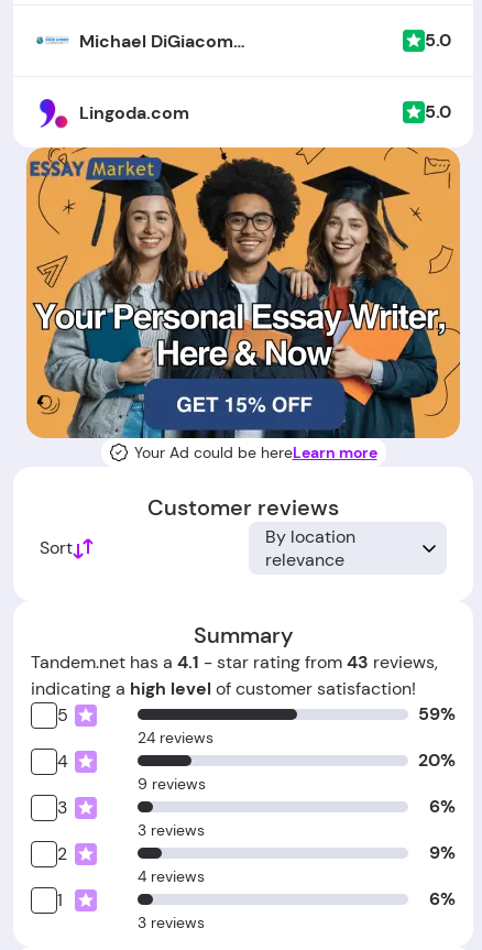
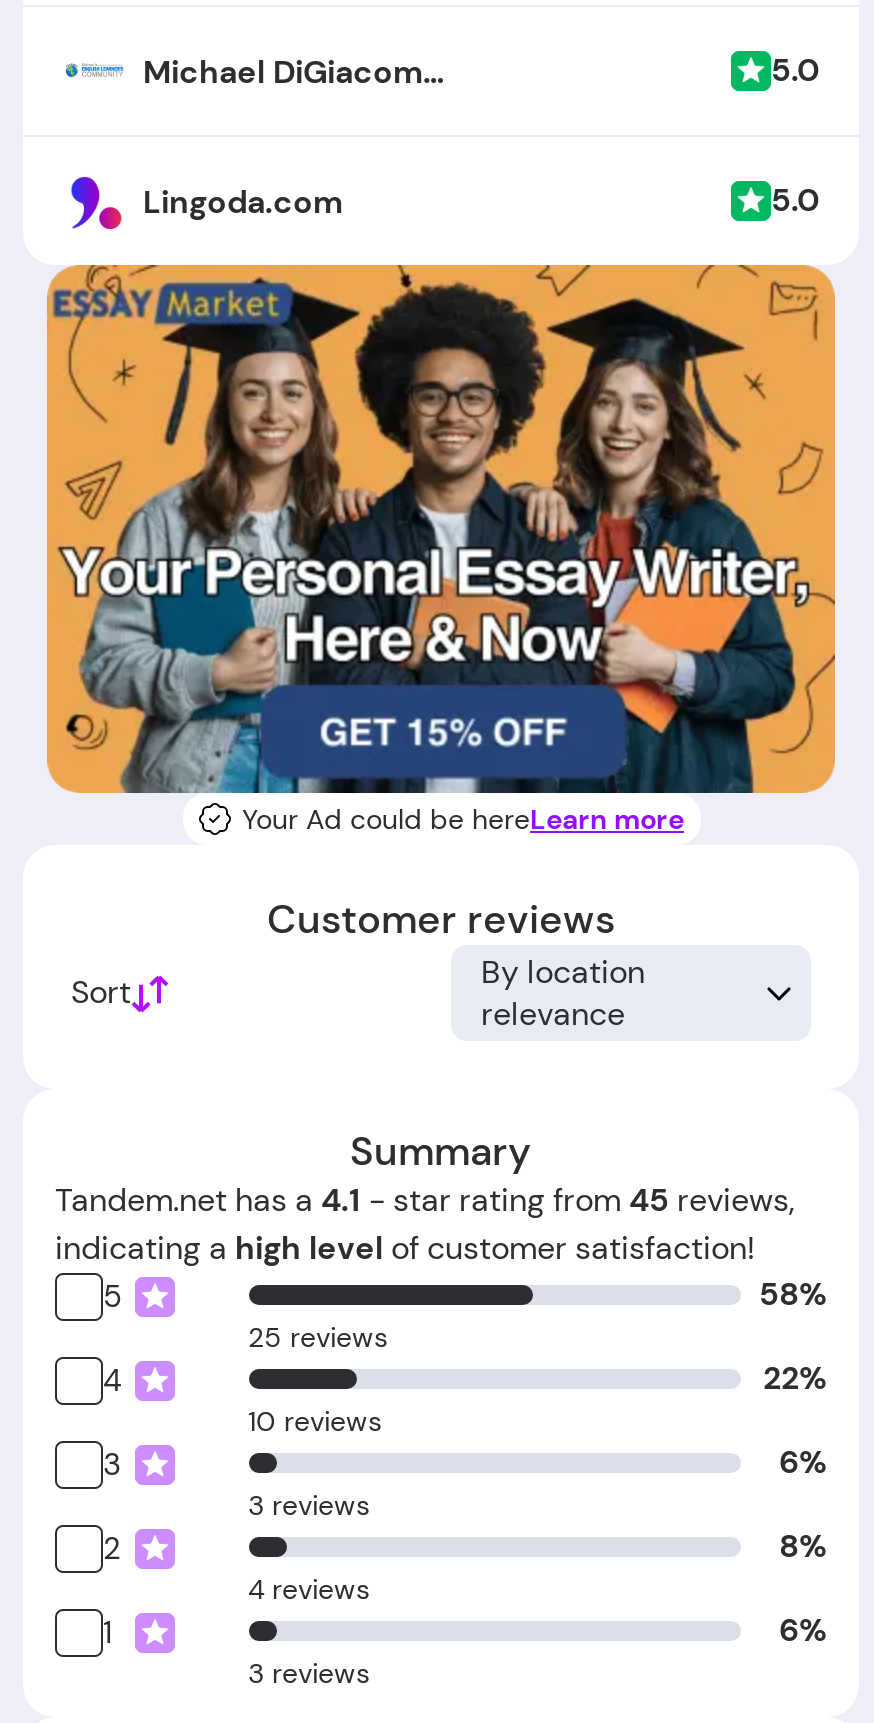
[31,651,438,674] Tandem.net has a 4.1 - star rating from 43 reviews, -> [55,1179,795,1221] Tandem.net has a 4.1 - star rating from 45 reviews,
[418,702,456,725] 59% -> [759,1273,827,1315] 58%
[137,728,213,747] 24 reviews -> [248,1319,388,1355] 25 reviews
[418,749,456,772] 20% -> [763,1357,827,1399] 22%
[137,774,205,794] 9 reviews -> [248,1403,382,1439] 10 reviews
[429,841,456,864] 9% -> [779,1525,827,1567] 8%

